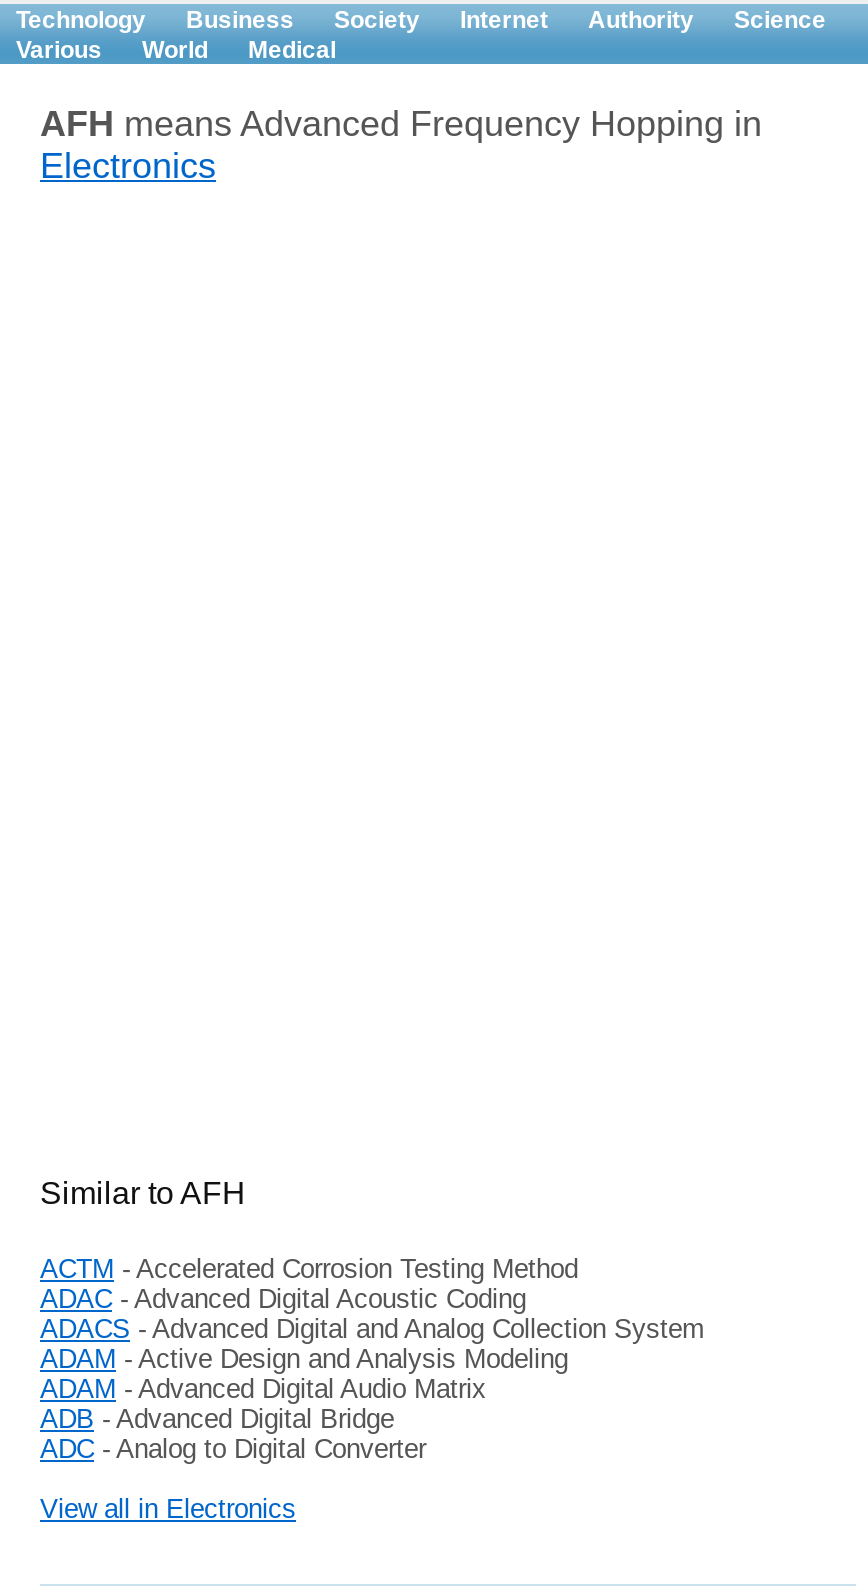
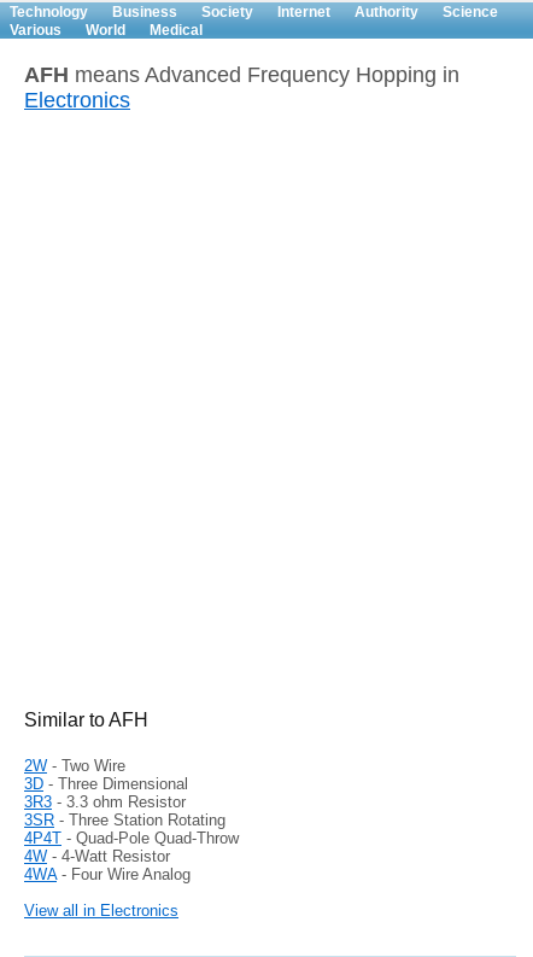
[40,1254,704,1464] ACTM - Accelerated Corrosion Testing Method | ADAC - Advanced Digital Acoustic Coding | ADACS - Advanced Digital and Analog Collection System | ADAM - Active Design and Analysis Modeling | ADAM - Advanced Digital Audio Matrix | ADB - Advanced Digital Bridge | ADC - Analog to Digital Converter -> [24,757,239,883] 2W - Two Wire | 3D - Three Dimensional | 3R3 - 3.3 ohm Resistor | 3SR - Three Station Rotating | 4P4T - Quad-Pole Quad-Throw | 4W - 4-Watt Resistor | 4WA - Four Wire Analog

